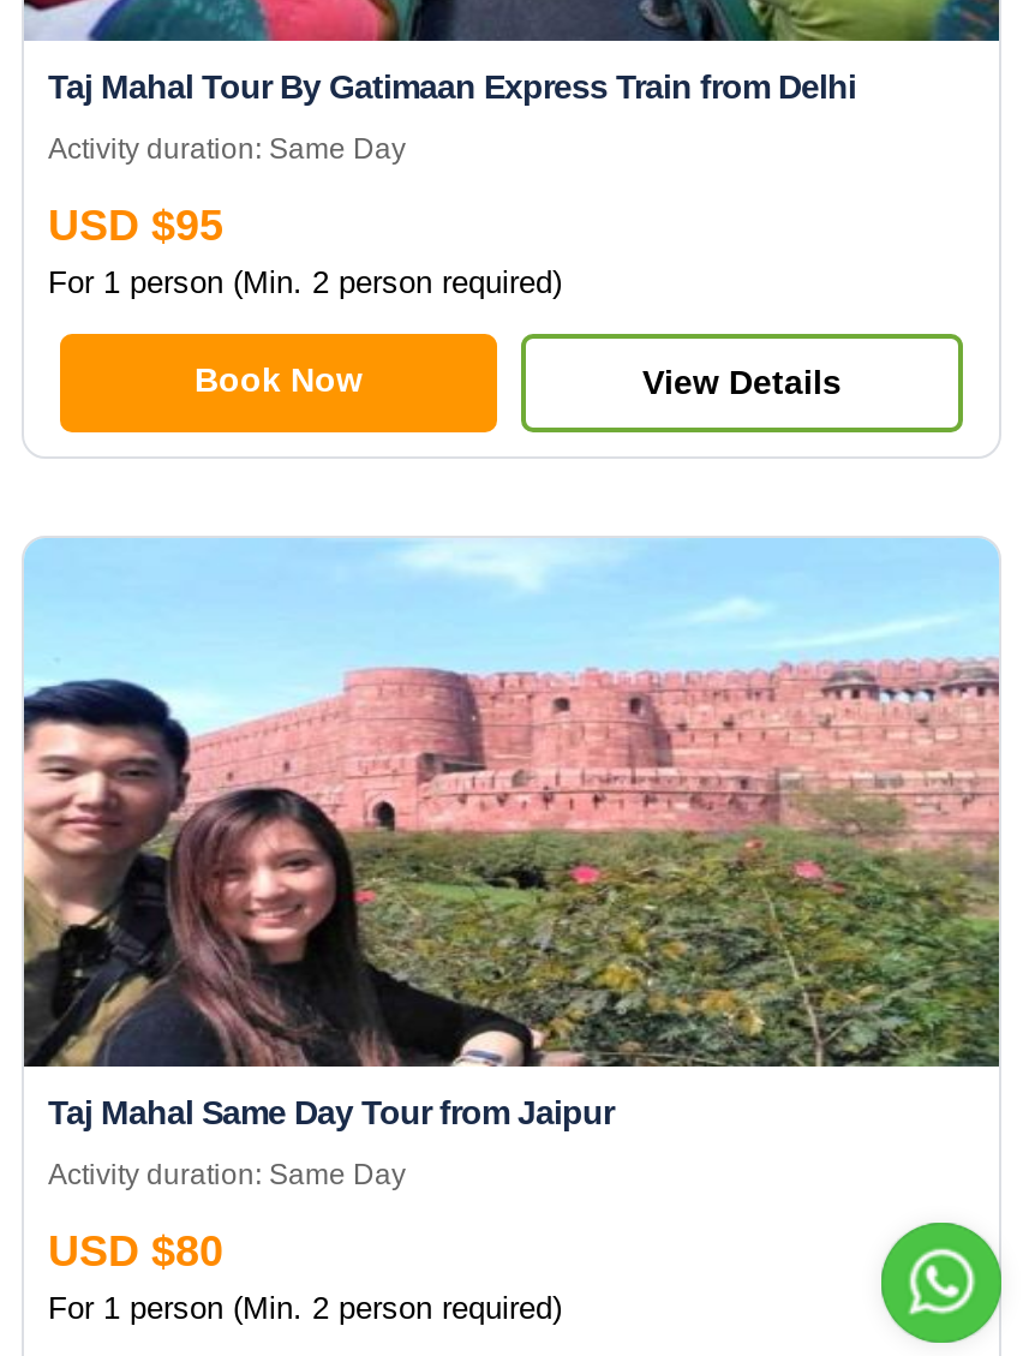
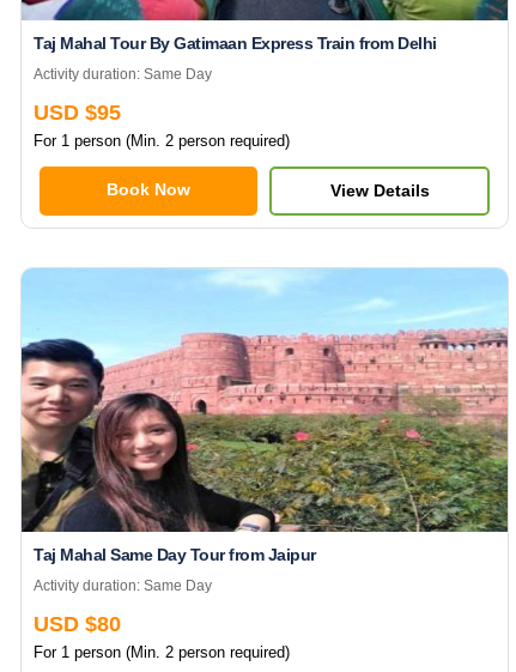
[879,1220,1004,1345] [image] -> none

